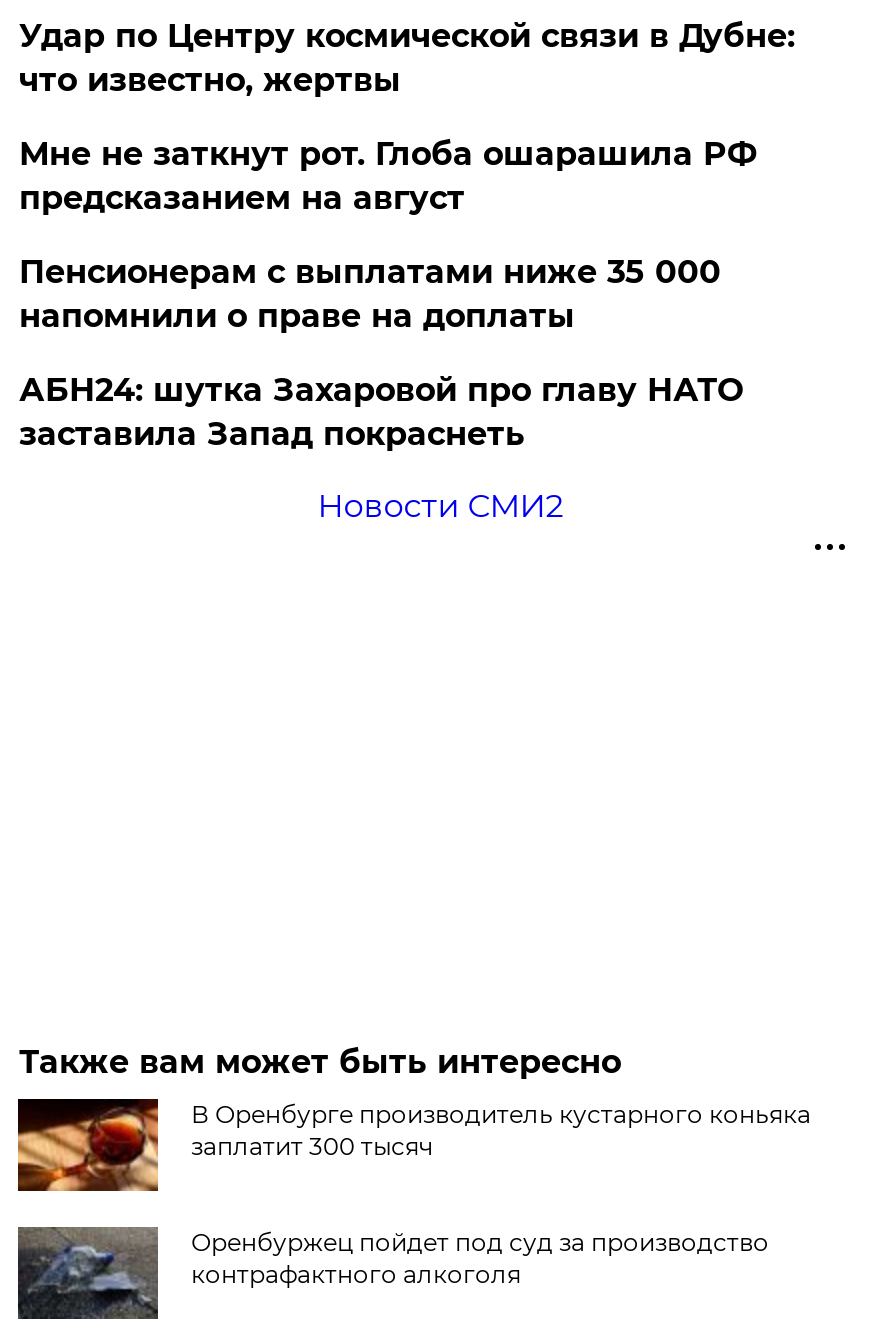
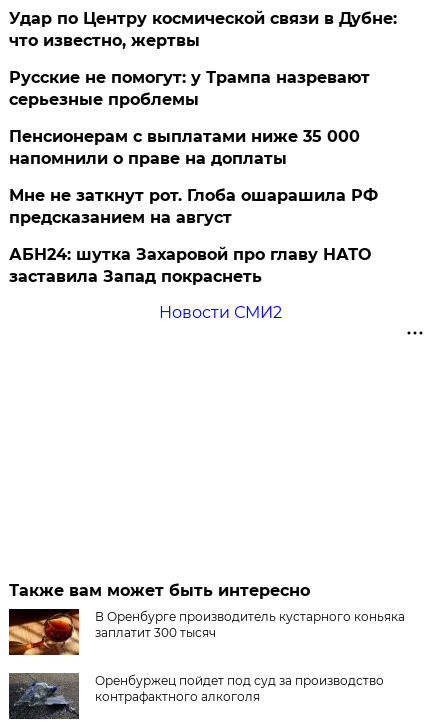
none -> [9,68,370,109] Русские не помогут: у Трампа назревают | серьезные проблемы
moved [19,135,757,217] -> [9,186,378,227]: Мне не заткнут рот. Глоба ошарашила РФ | предсказанием на август

